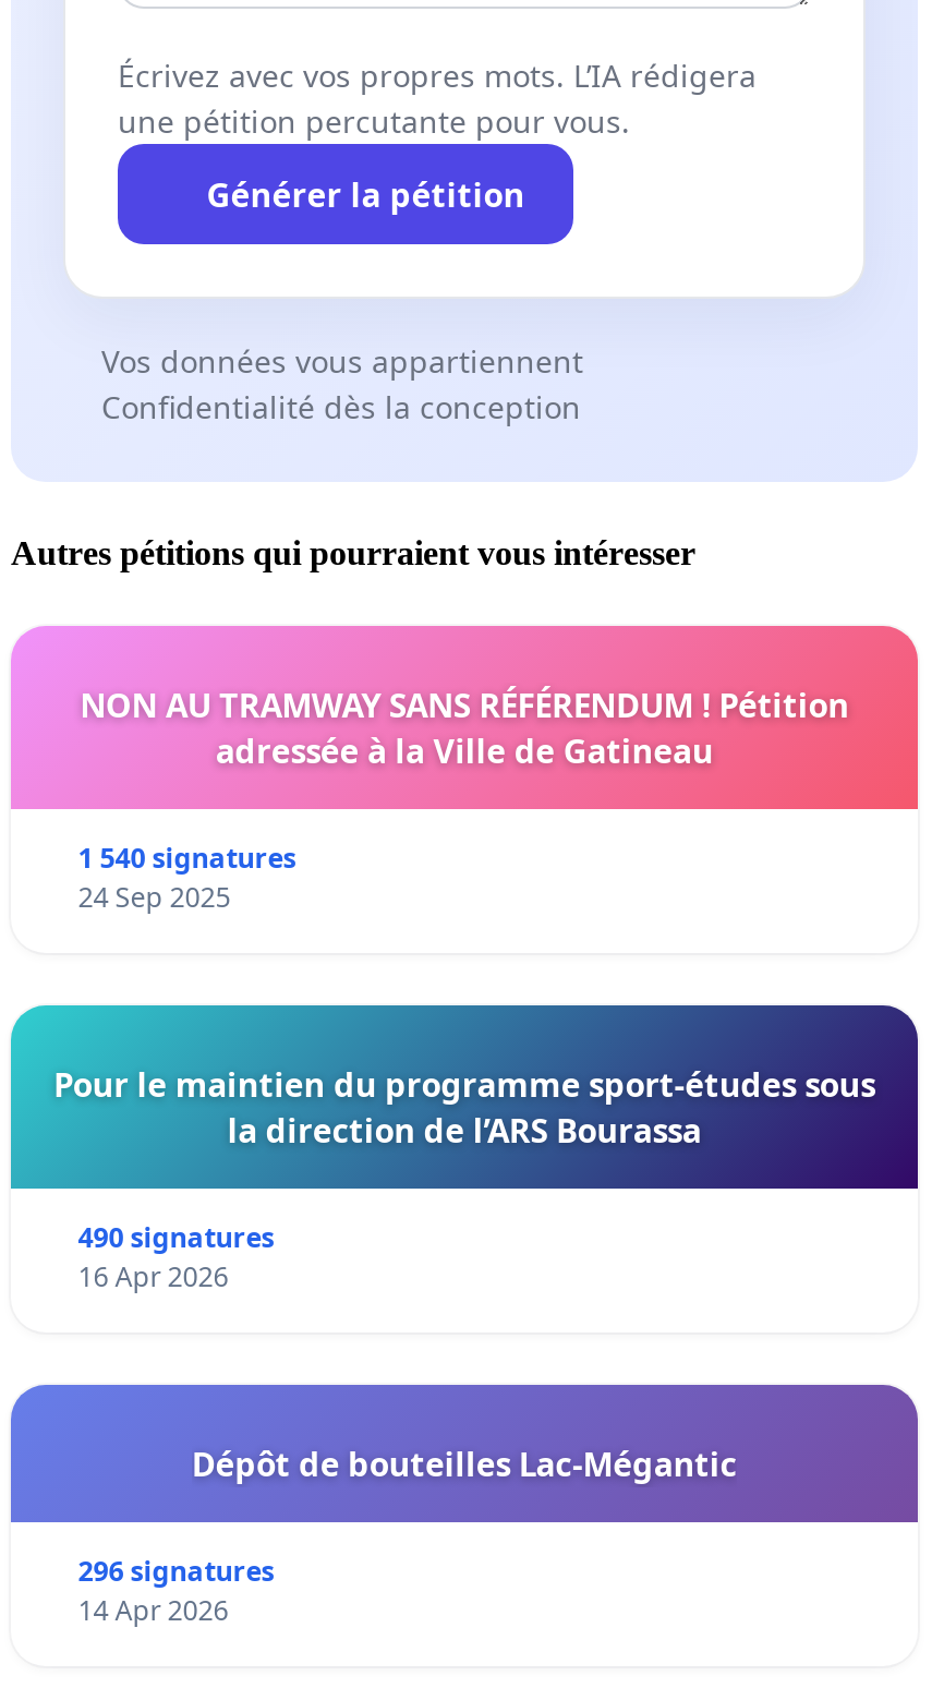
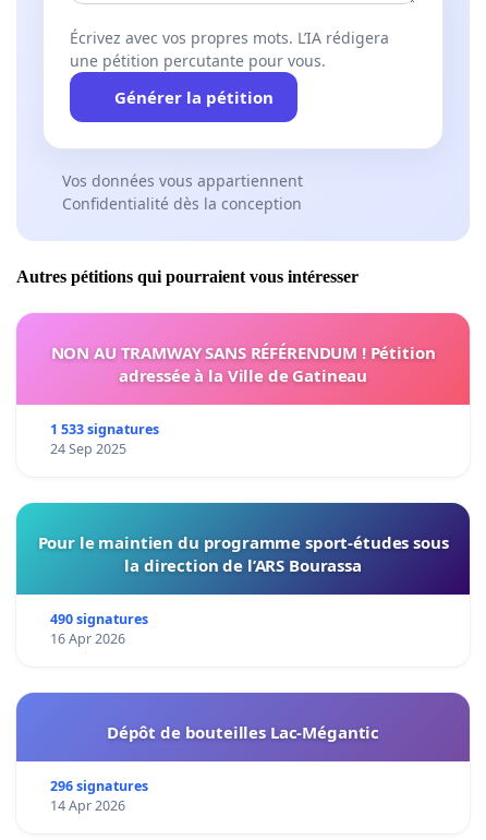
[78,840,296,877] 1 540 signatures -> [50,420,159,439] 1 533 signatures

